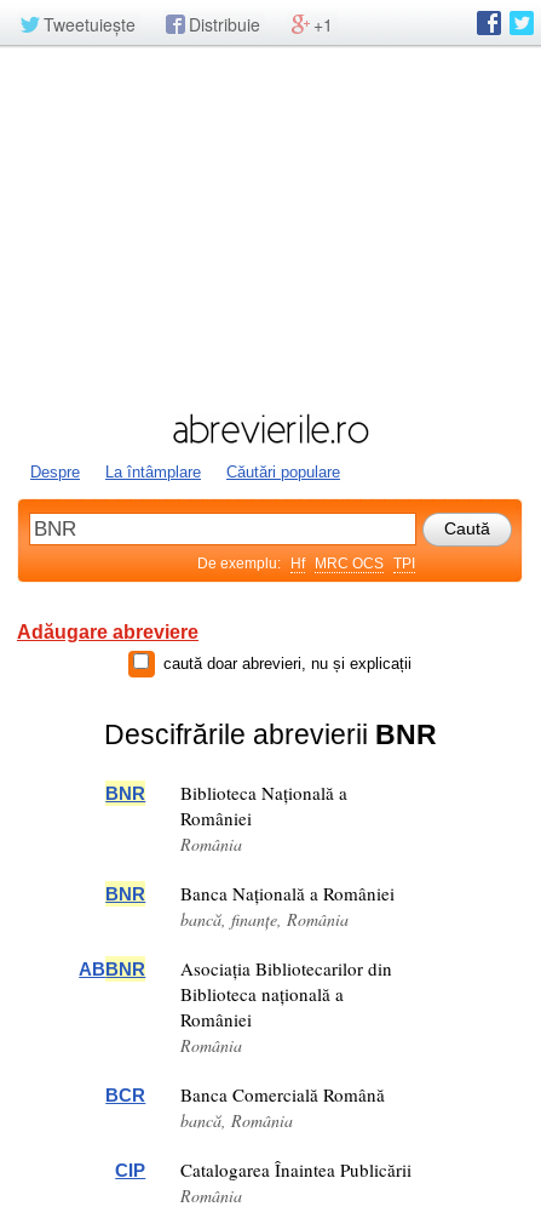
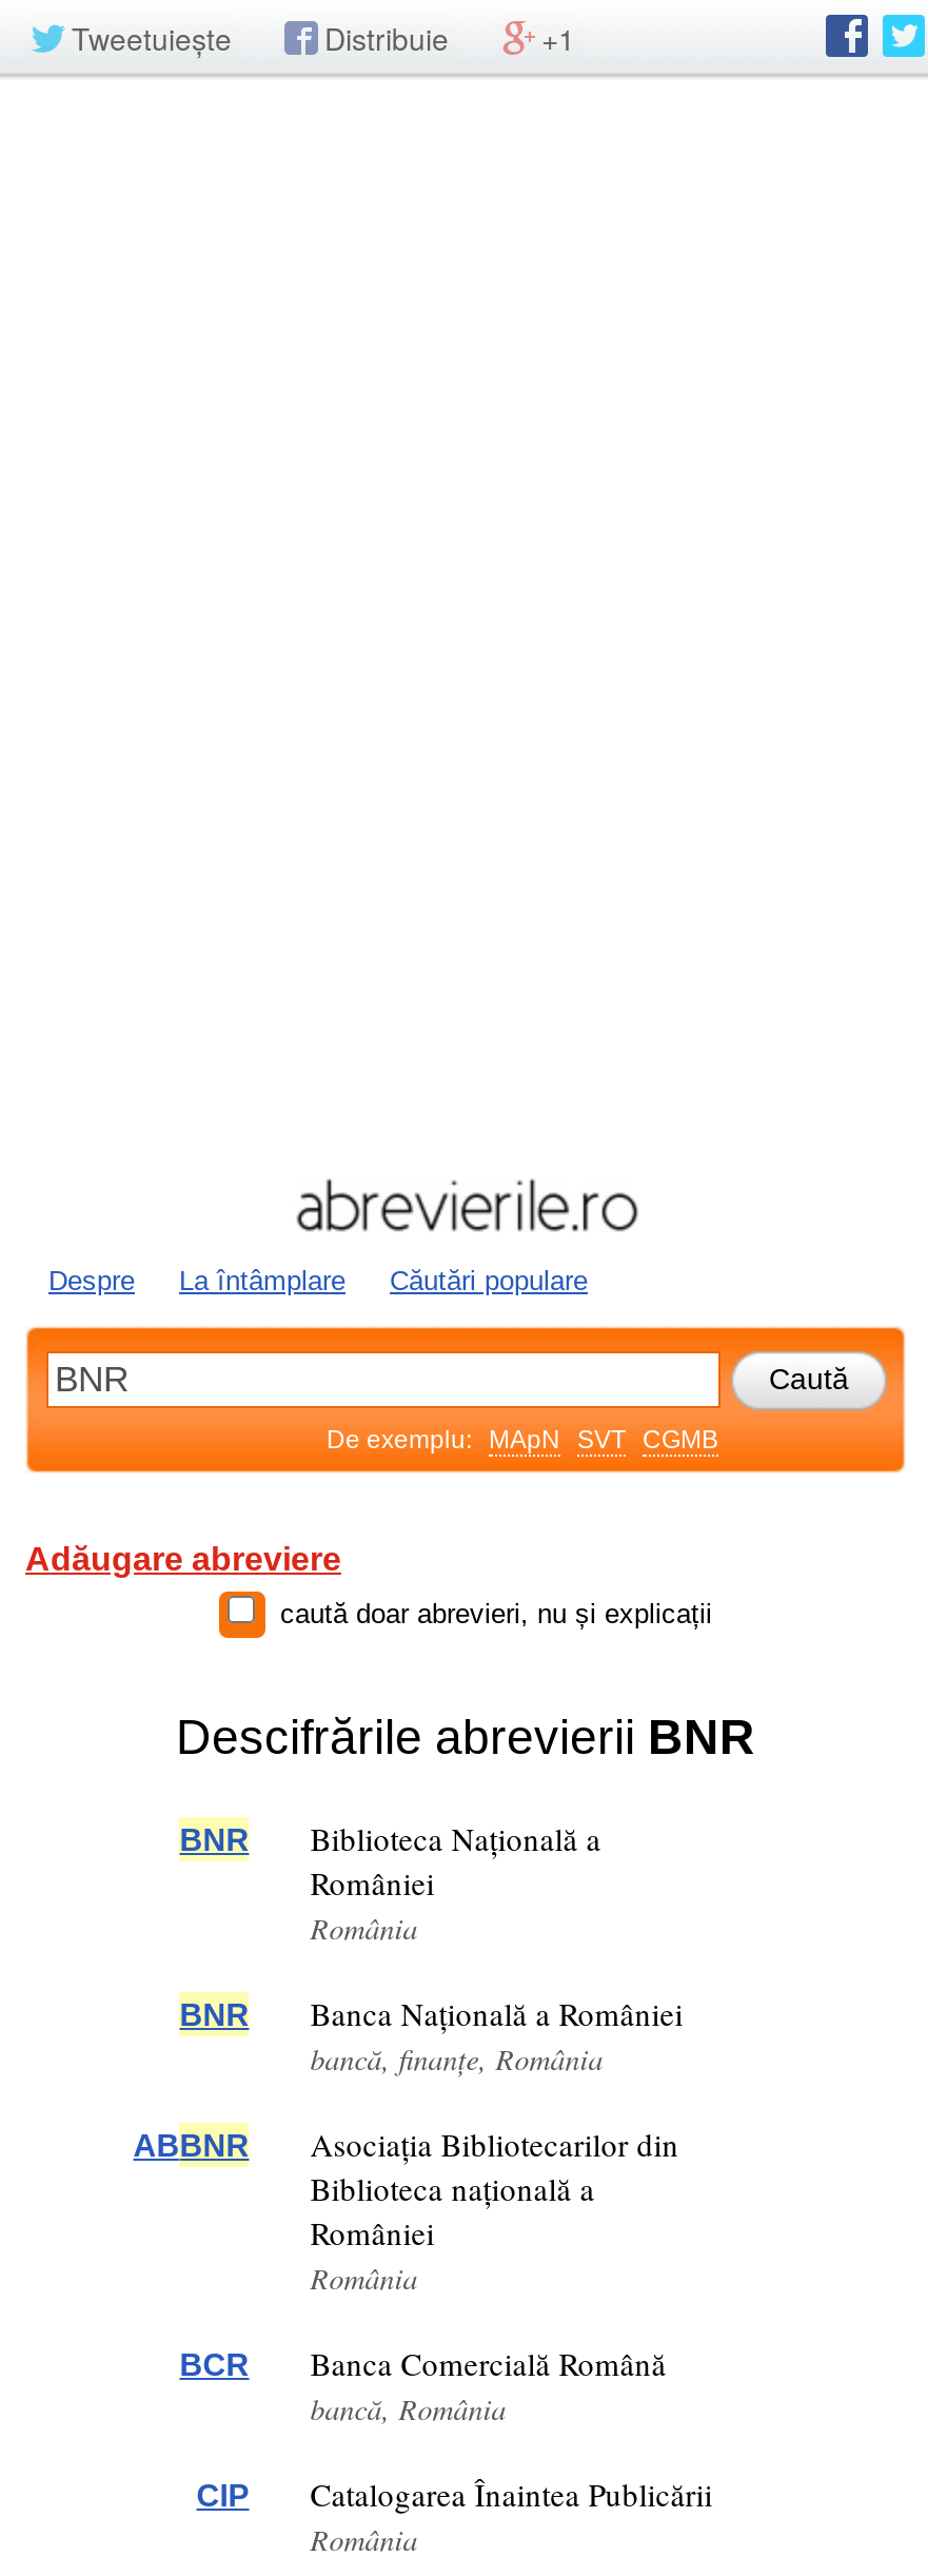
[197,555,415,572] De exemplu: Hf MRC OCS TPI -> [327,1425,718,1455] De exemplu: MApN SVT CGMB

